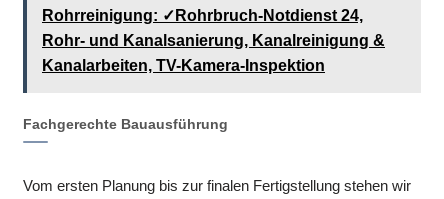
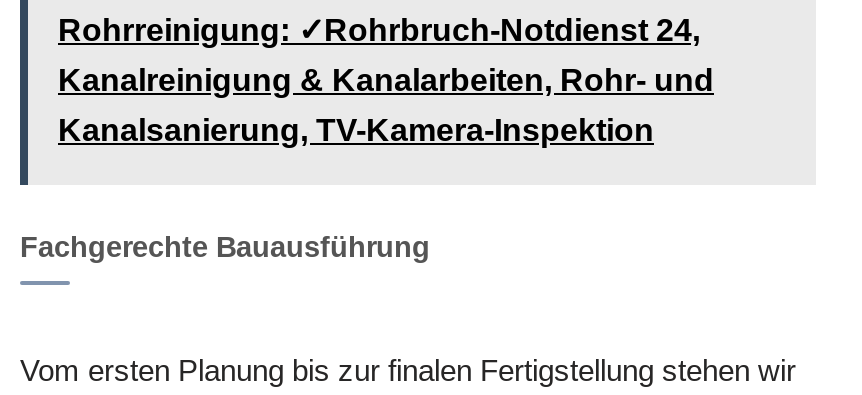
[42,31,385,48] Rohr- und Kanalsanierung, Kanalreinigung & -> [58,62,714,96] Kanalreinigung & Kanalarbeiten, Rohr- und
[42,56,325,73] Kanalarbeiten, TV-Kamera-Inspektion -> [58,112,654,146] Kanalsanierung, TV-Kamera-Inspektion

